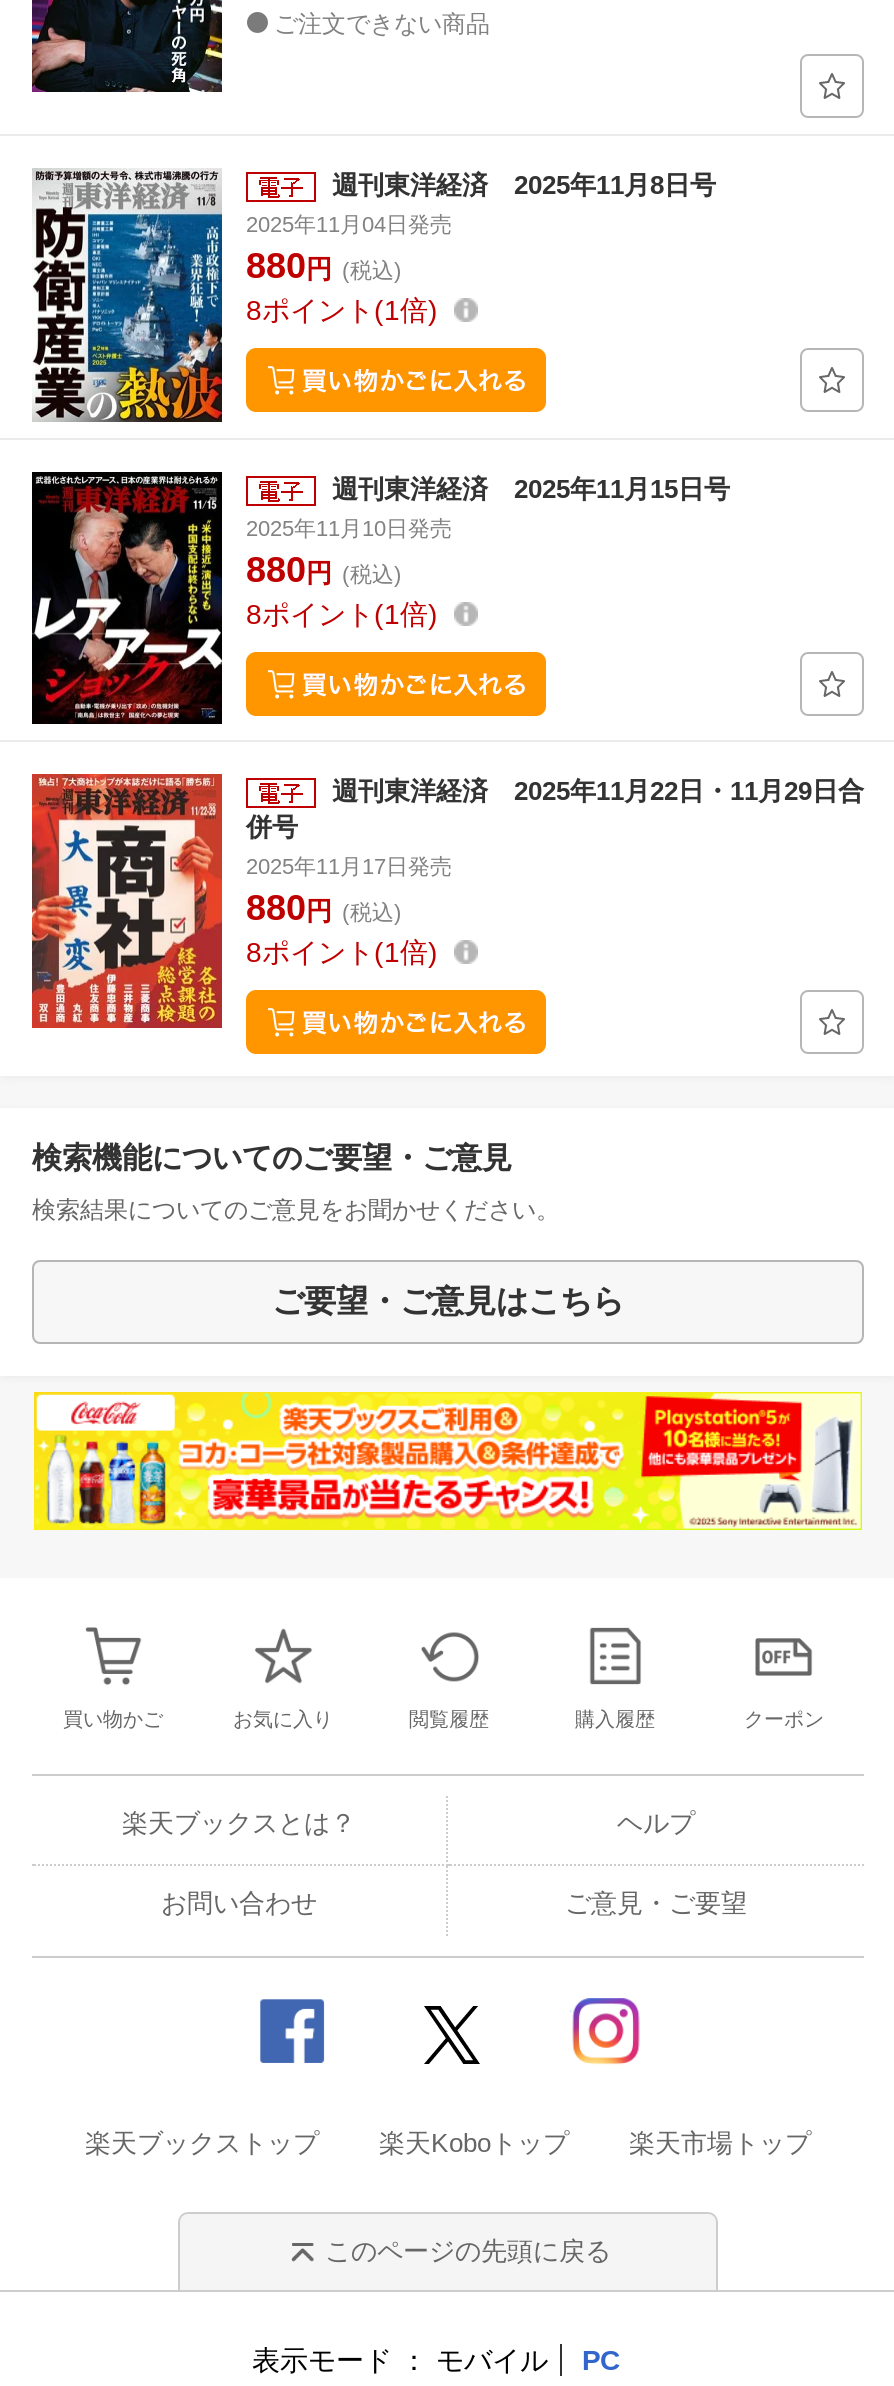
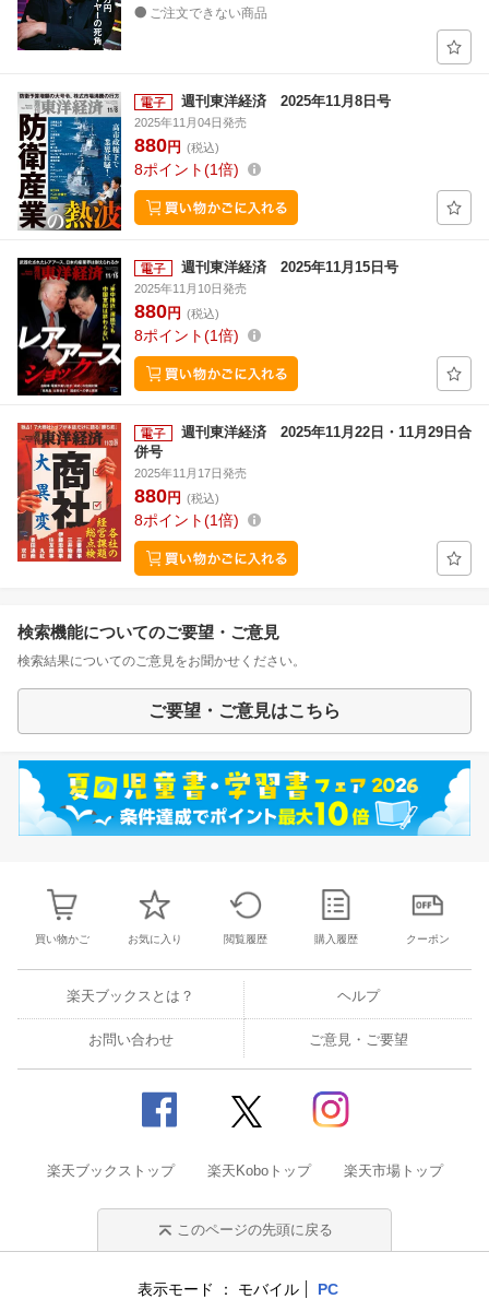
[32,1390,864,1532] [image] -> [17,759,472,837] [image]

